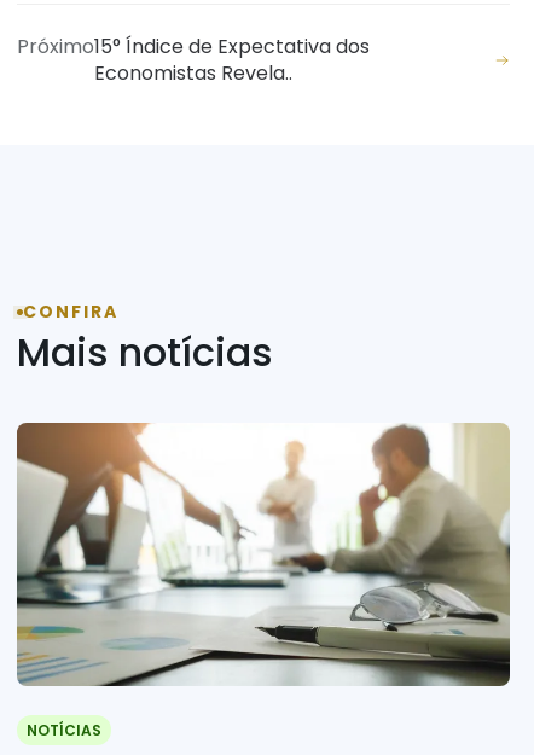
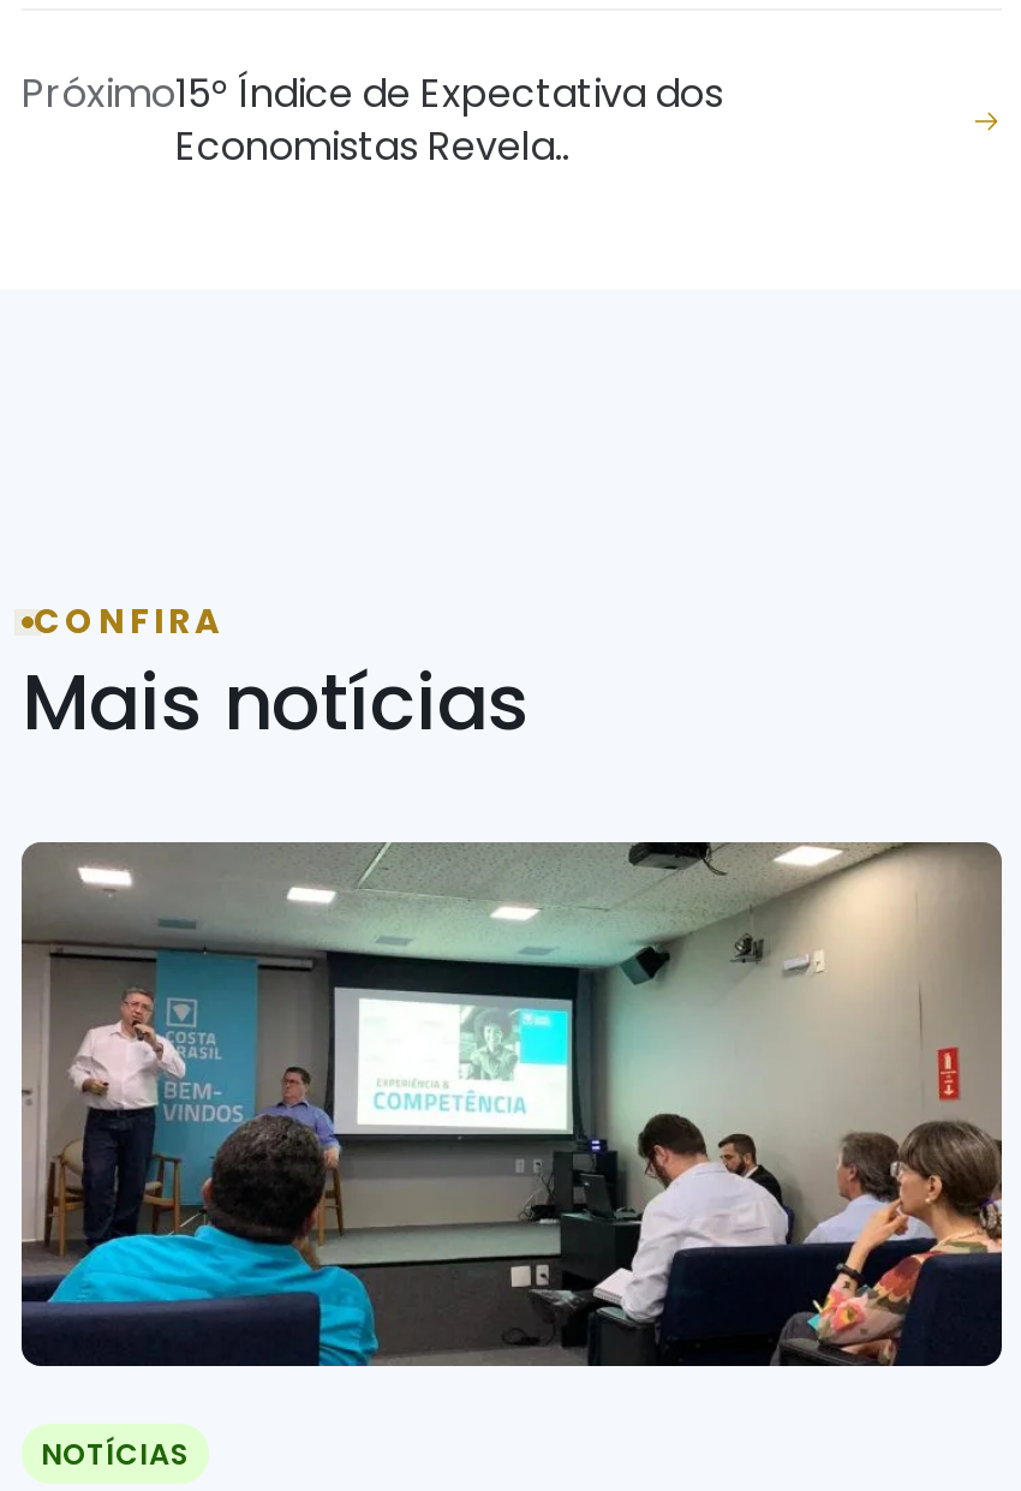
[16,422,511,687] [image] -> [19,840,1002,1368] [image]

